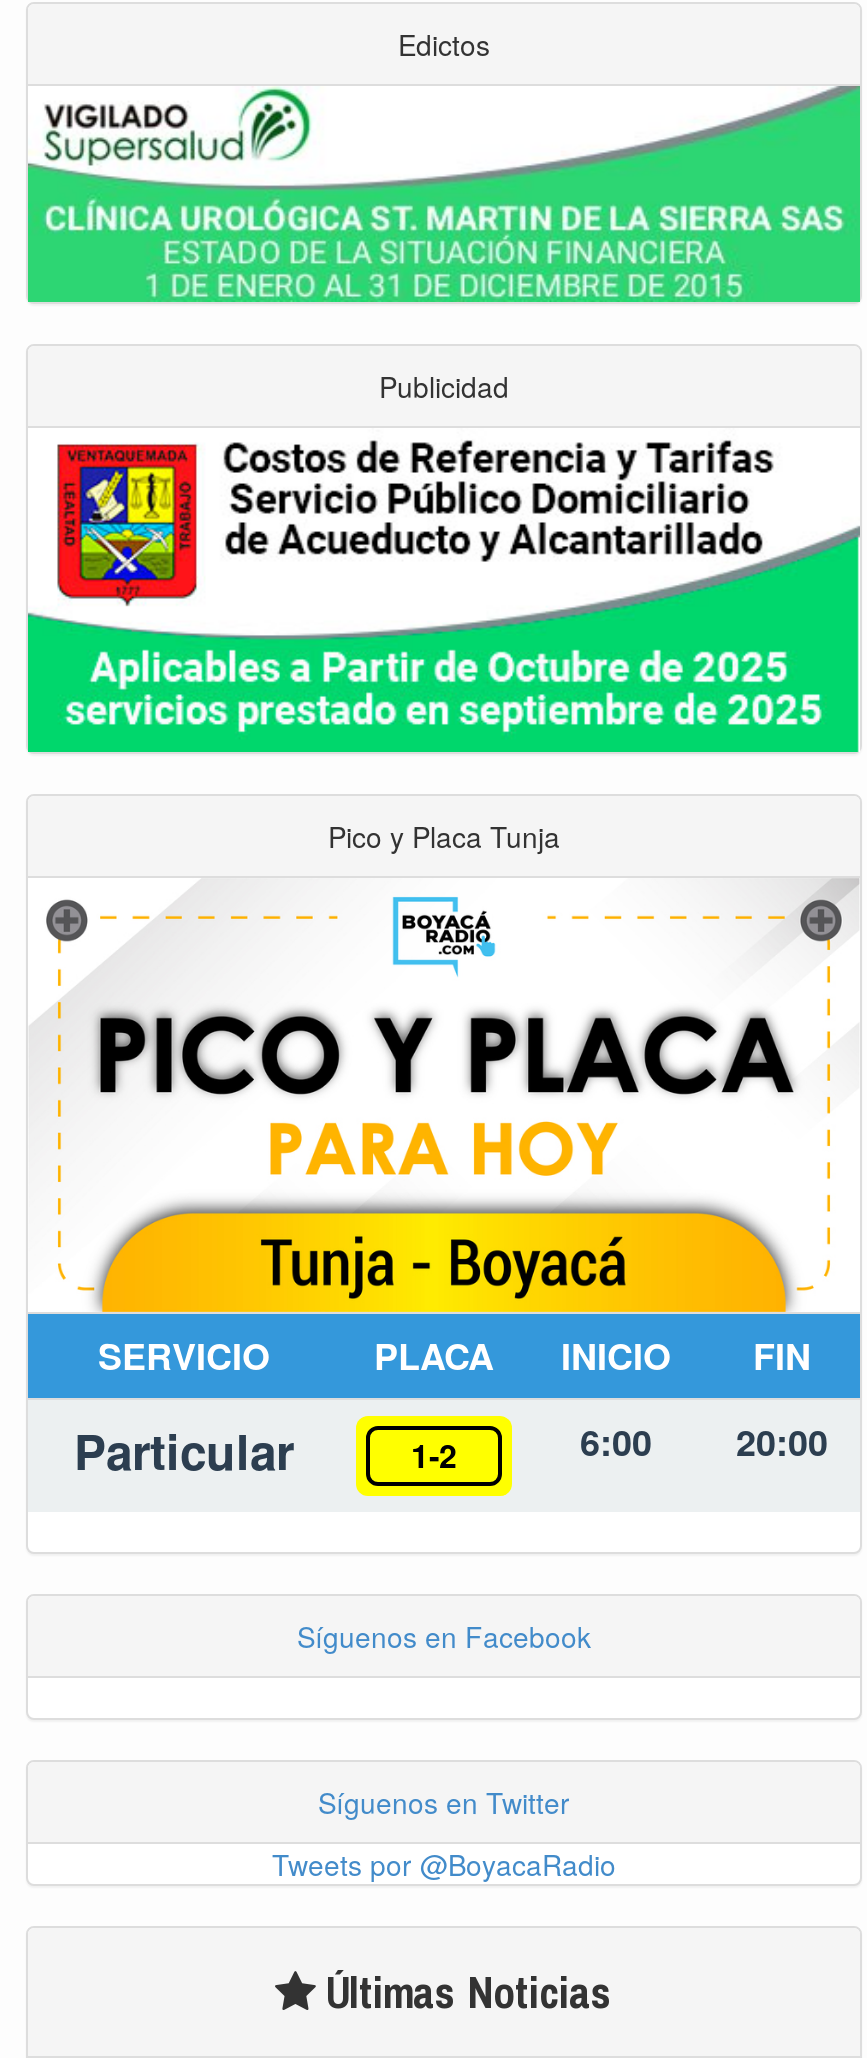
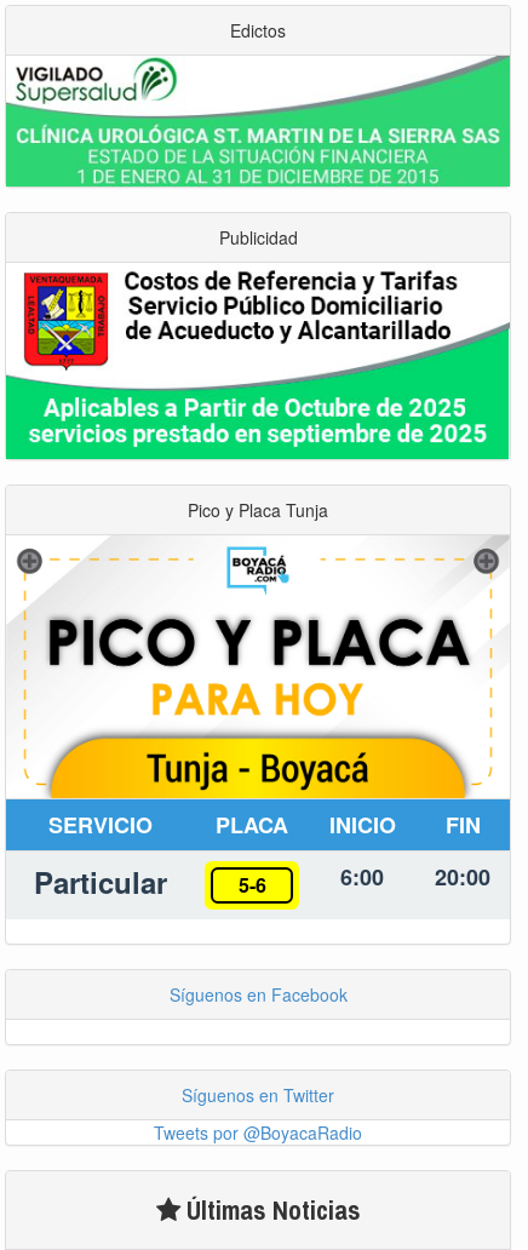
[411,1432,457,1478] 1-2 -> [238,871,266,899] 5-6

